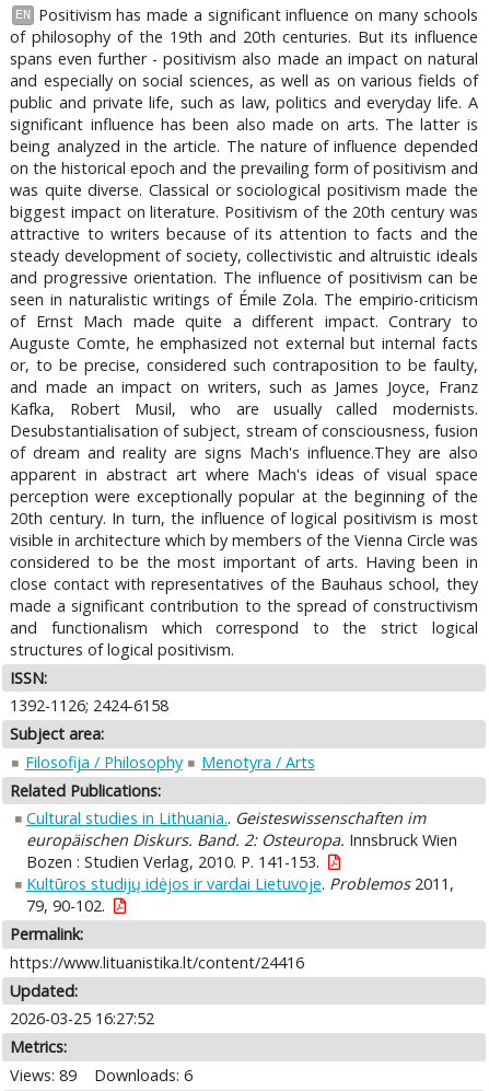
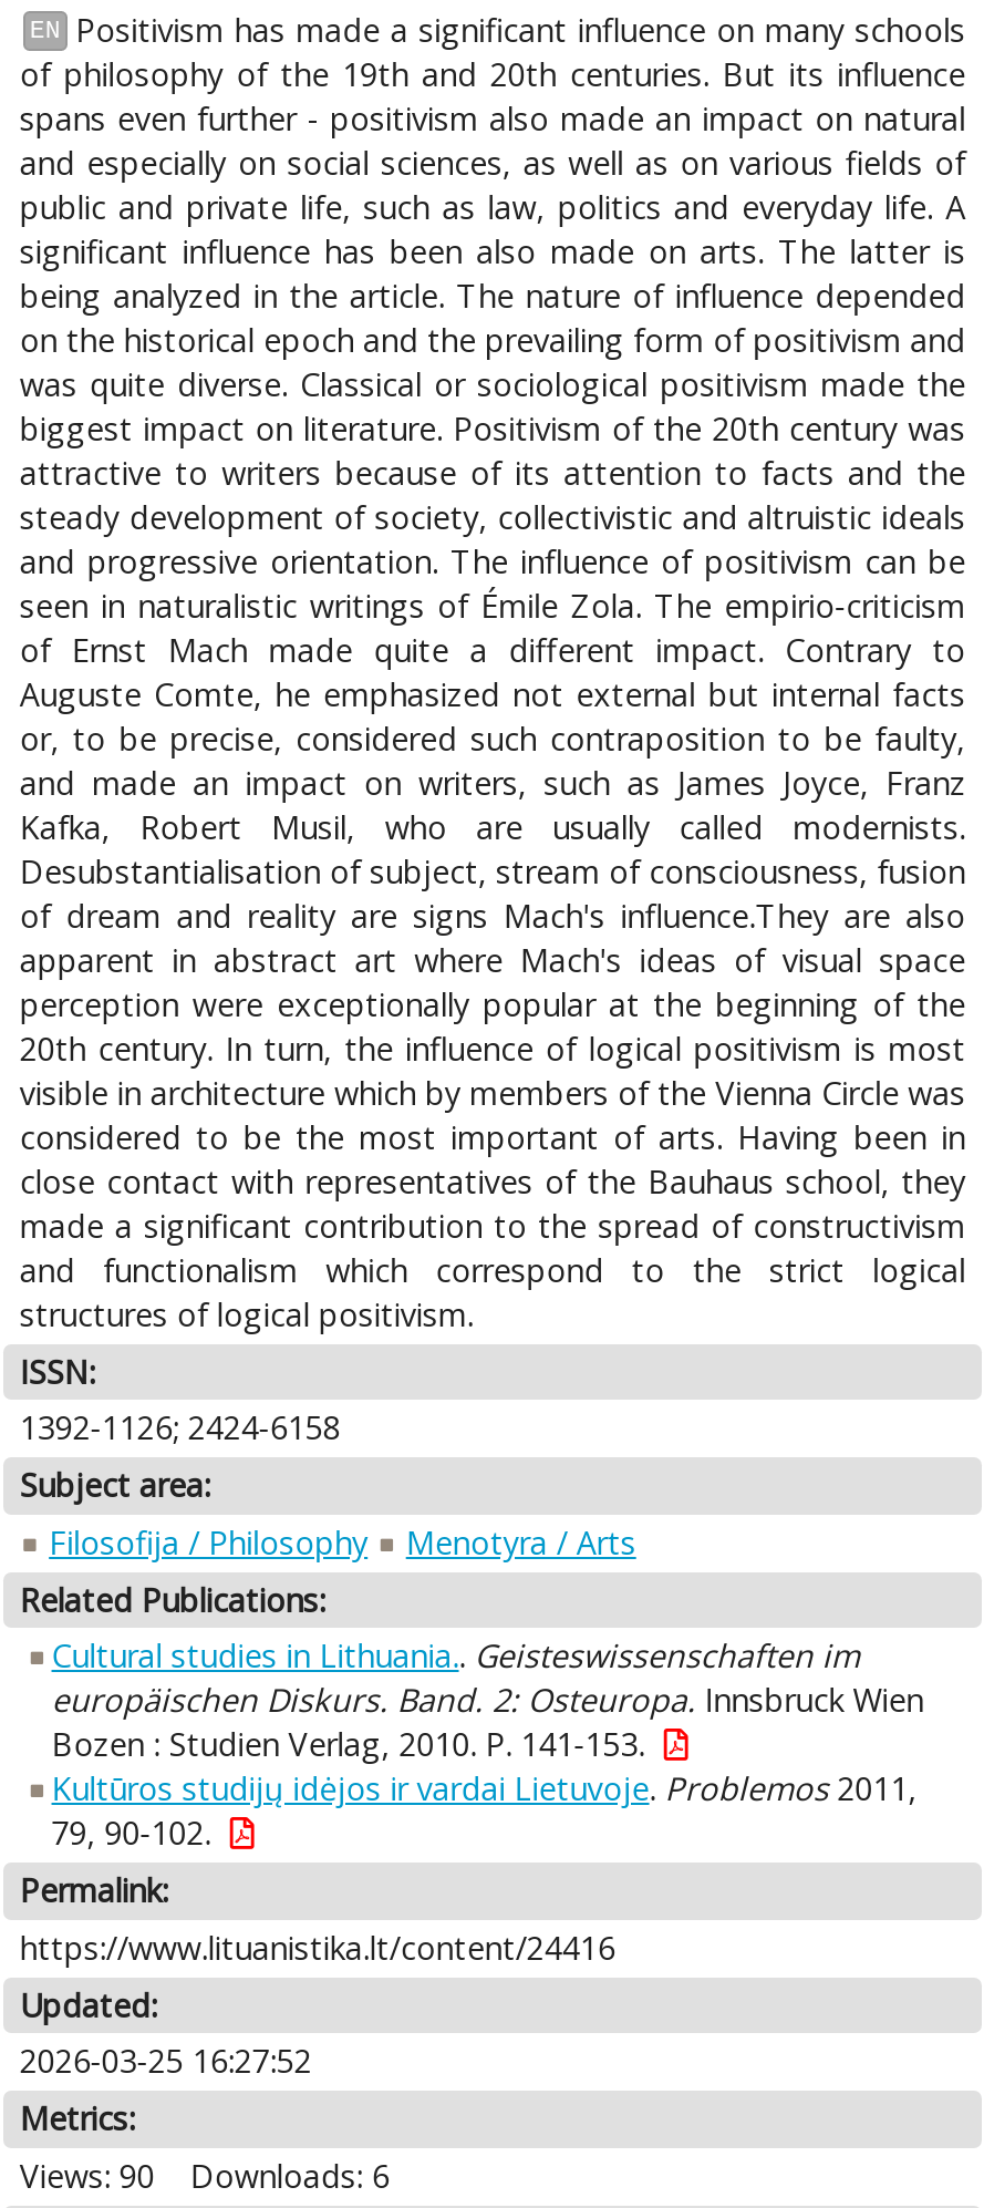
[10,1065,193,1085] Views: 89 Downloads: 6 -> [20,2154,389,2196] Views: 90 Downloads: 6

